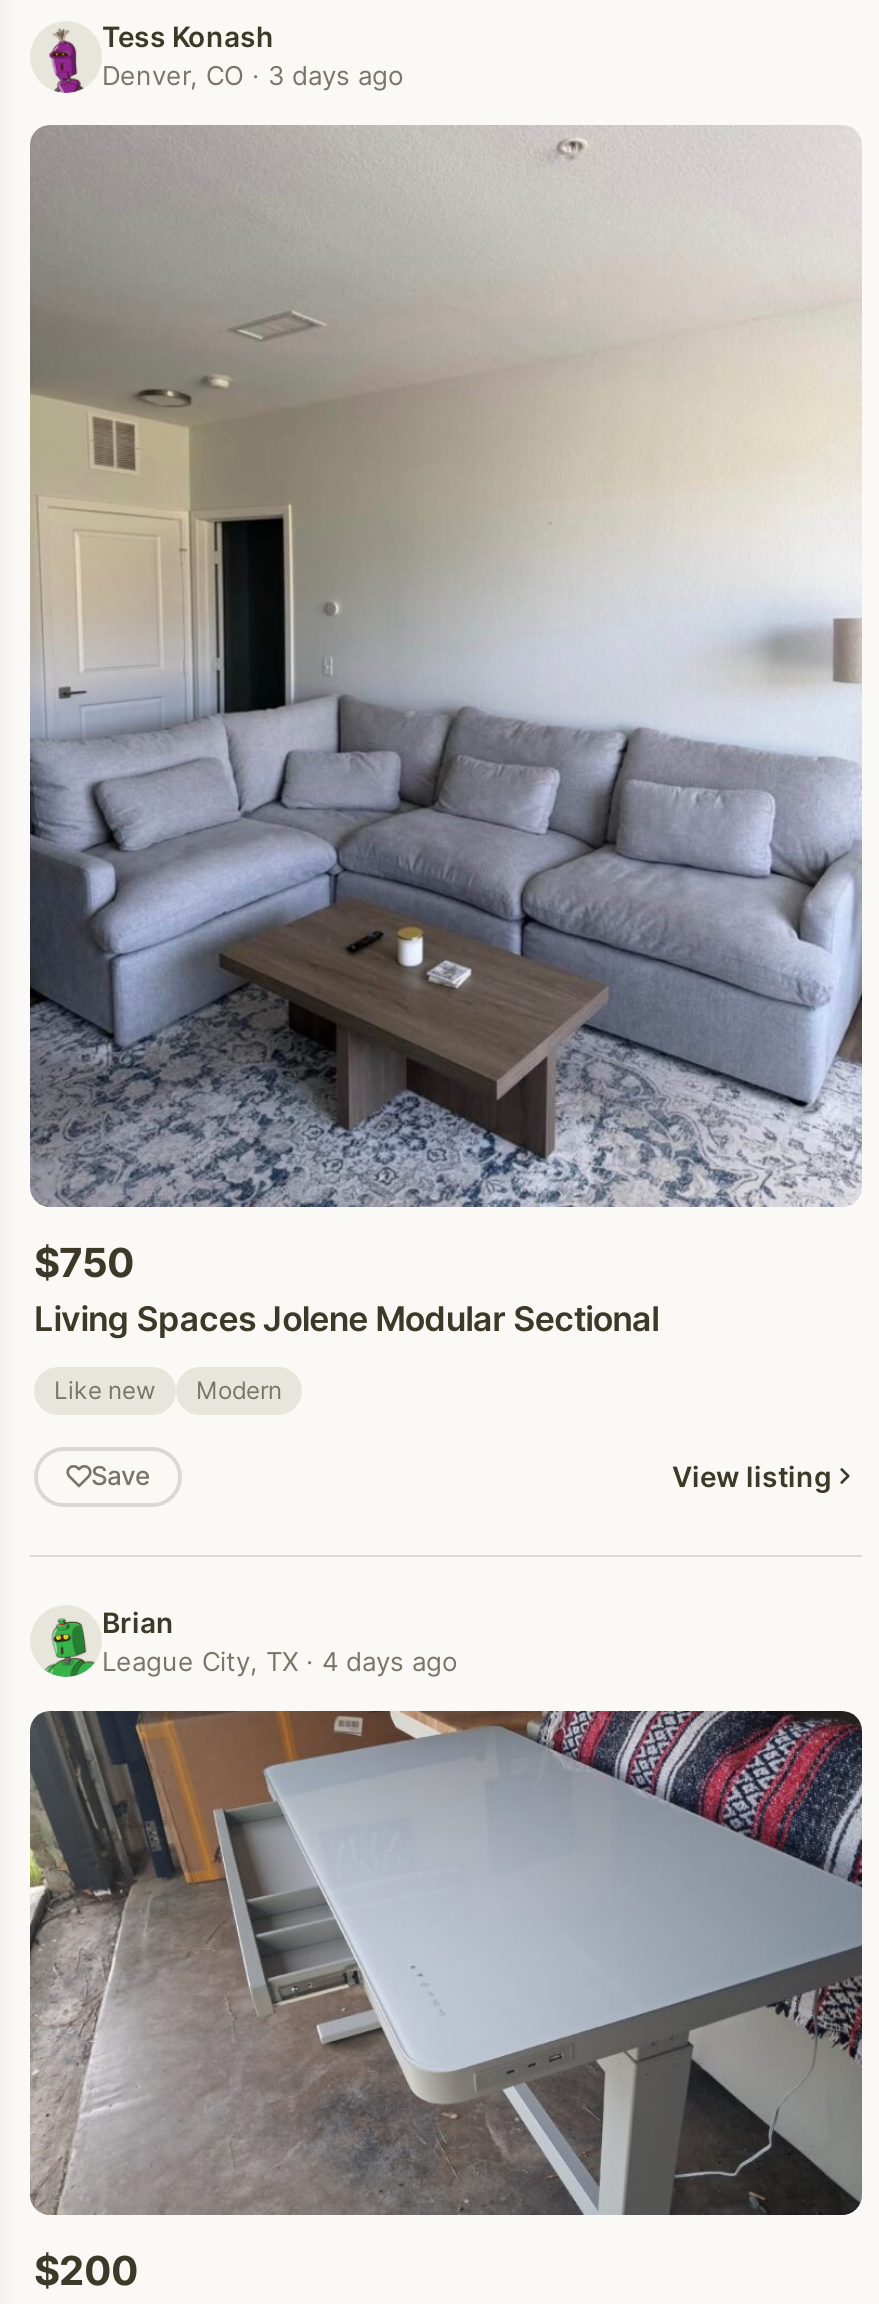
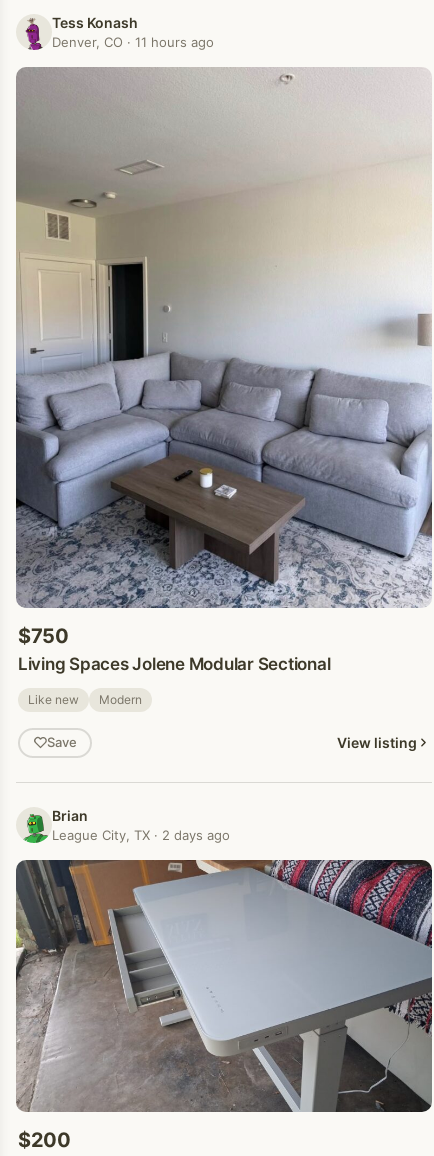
[102,60,404,92] Denver, CO · 3 days ago -> [52,34,214,50] Denver, CO · 11 hours ago
[102,1645,458,1677] League City, TX · 4 days ago -> [52,826,230,842] League City, TX · 2 days ago

